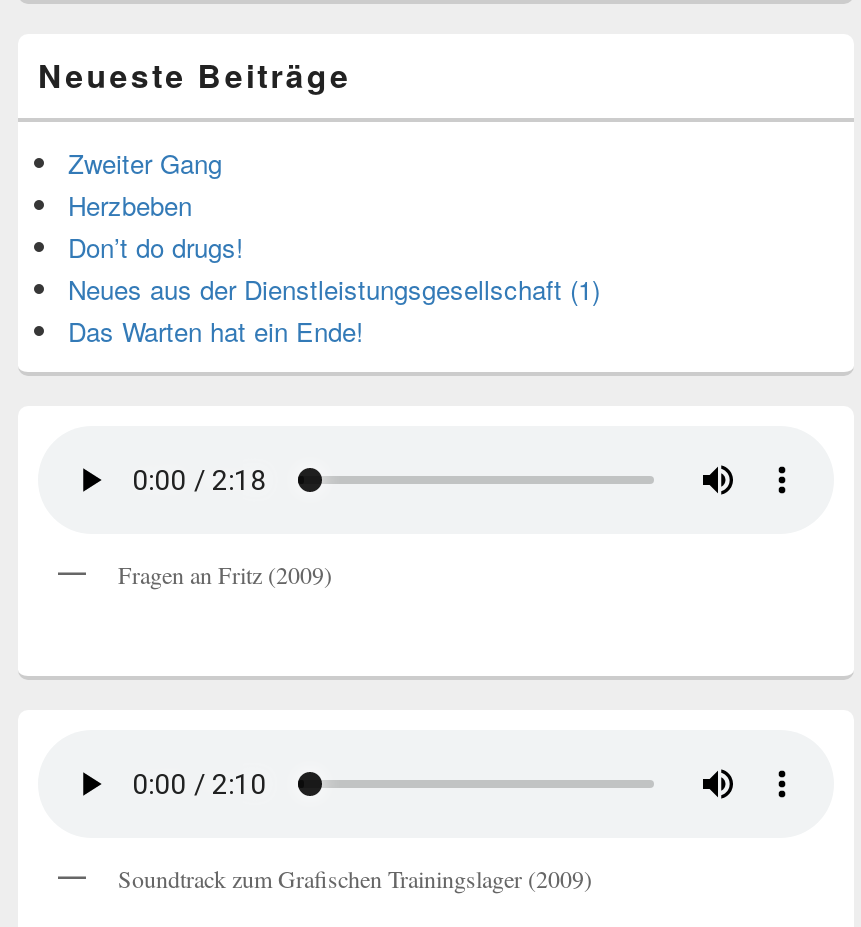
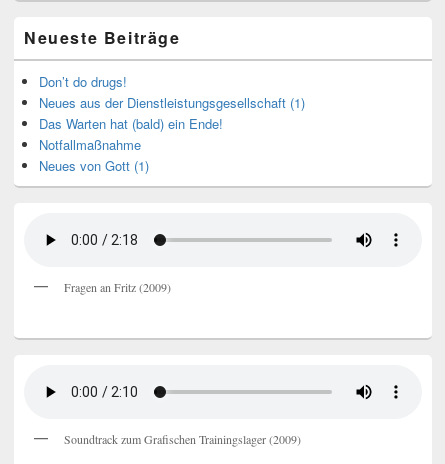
[68,144,222,224] Zweiter Gang | Herzbeben -> none
moved [68,228,600,308] -> [39,72,305,112]: Don’t do drugs! | Neues aus der Dienstleistungsgesellschaft (1)
[68,312,364,350] Das Warten hat ein Ende! -> [39,114,223,175] Das Warten hat (bald) ein Ende! | Notfallmaßnahme | Neues von Gott (1)

